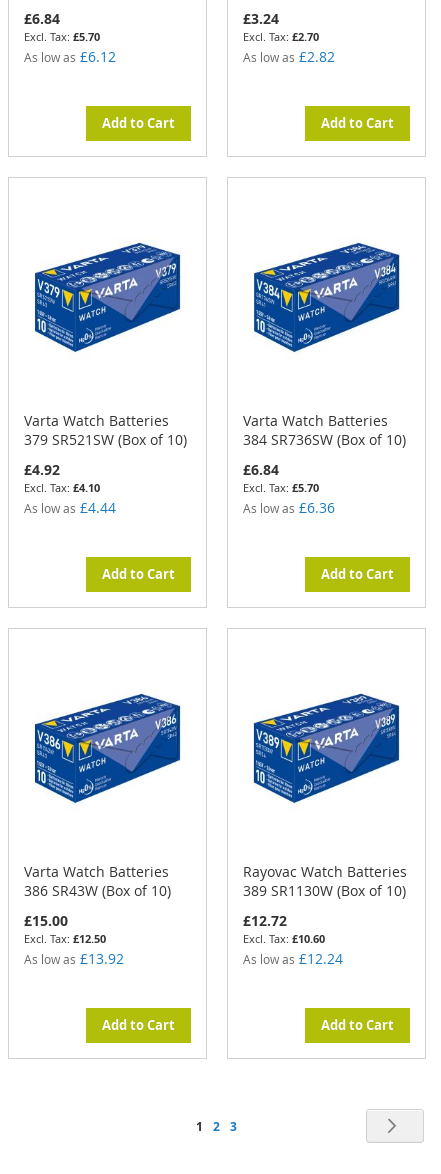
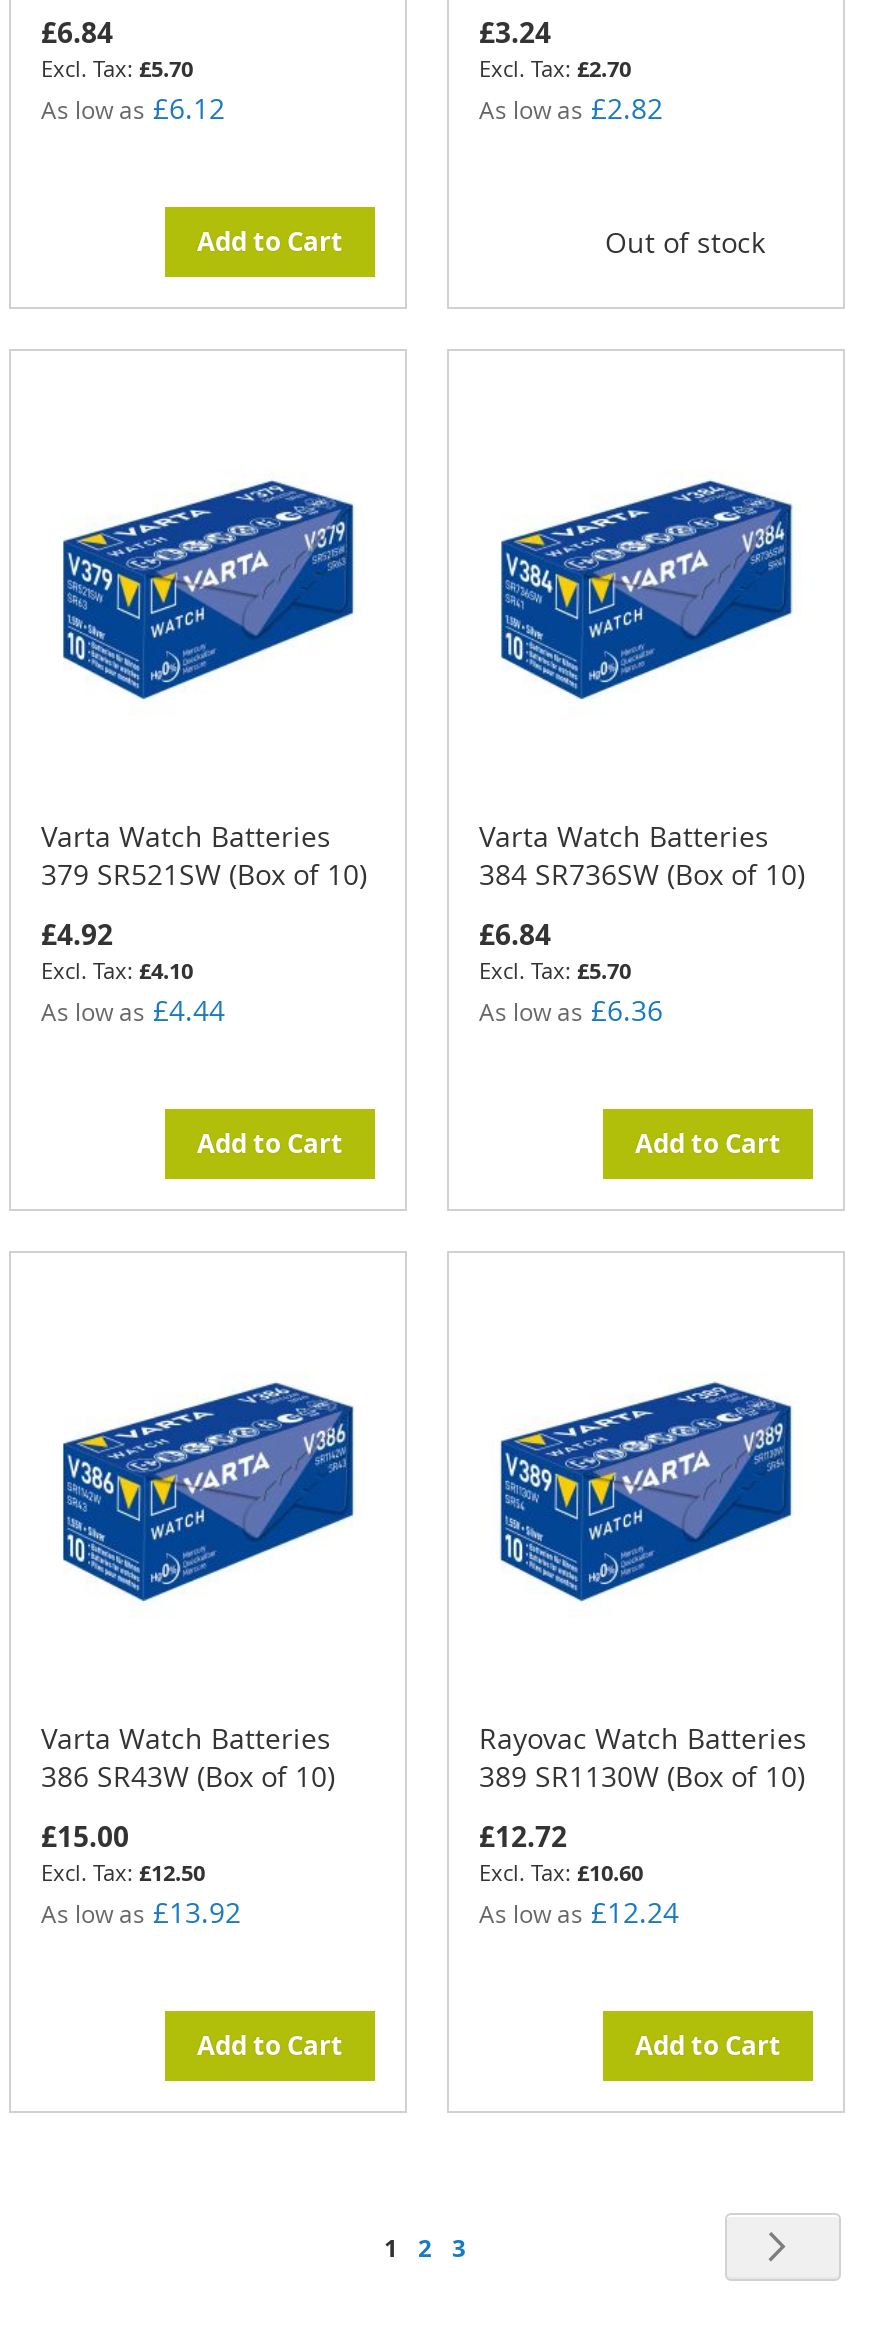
[321,114,394,132] Add to Cart -> [605,223,765,261] Out of stock

